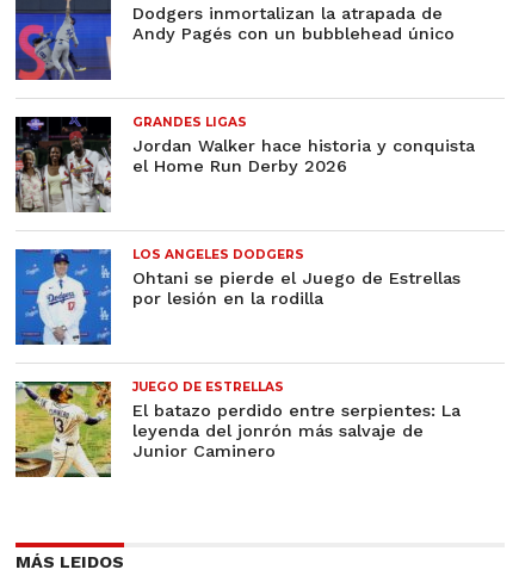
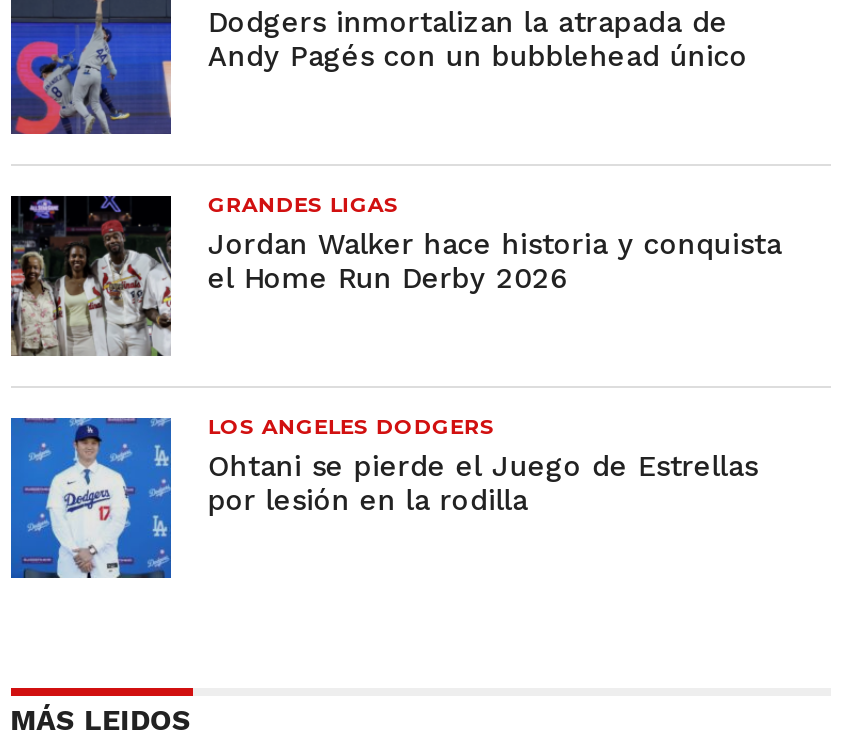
[14,379,461,478] [image] | JUEGO DE ESTRELLAS | El batazo perdido entre serpientes: La | leyenda del jonrón más salvaje de | Junior Caminero -> none

